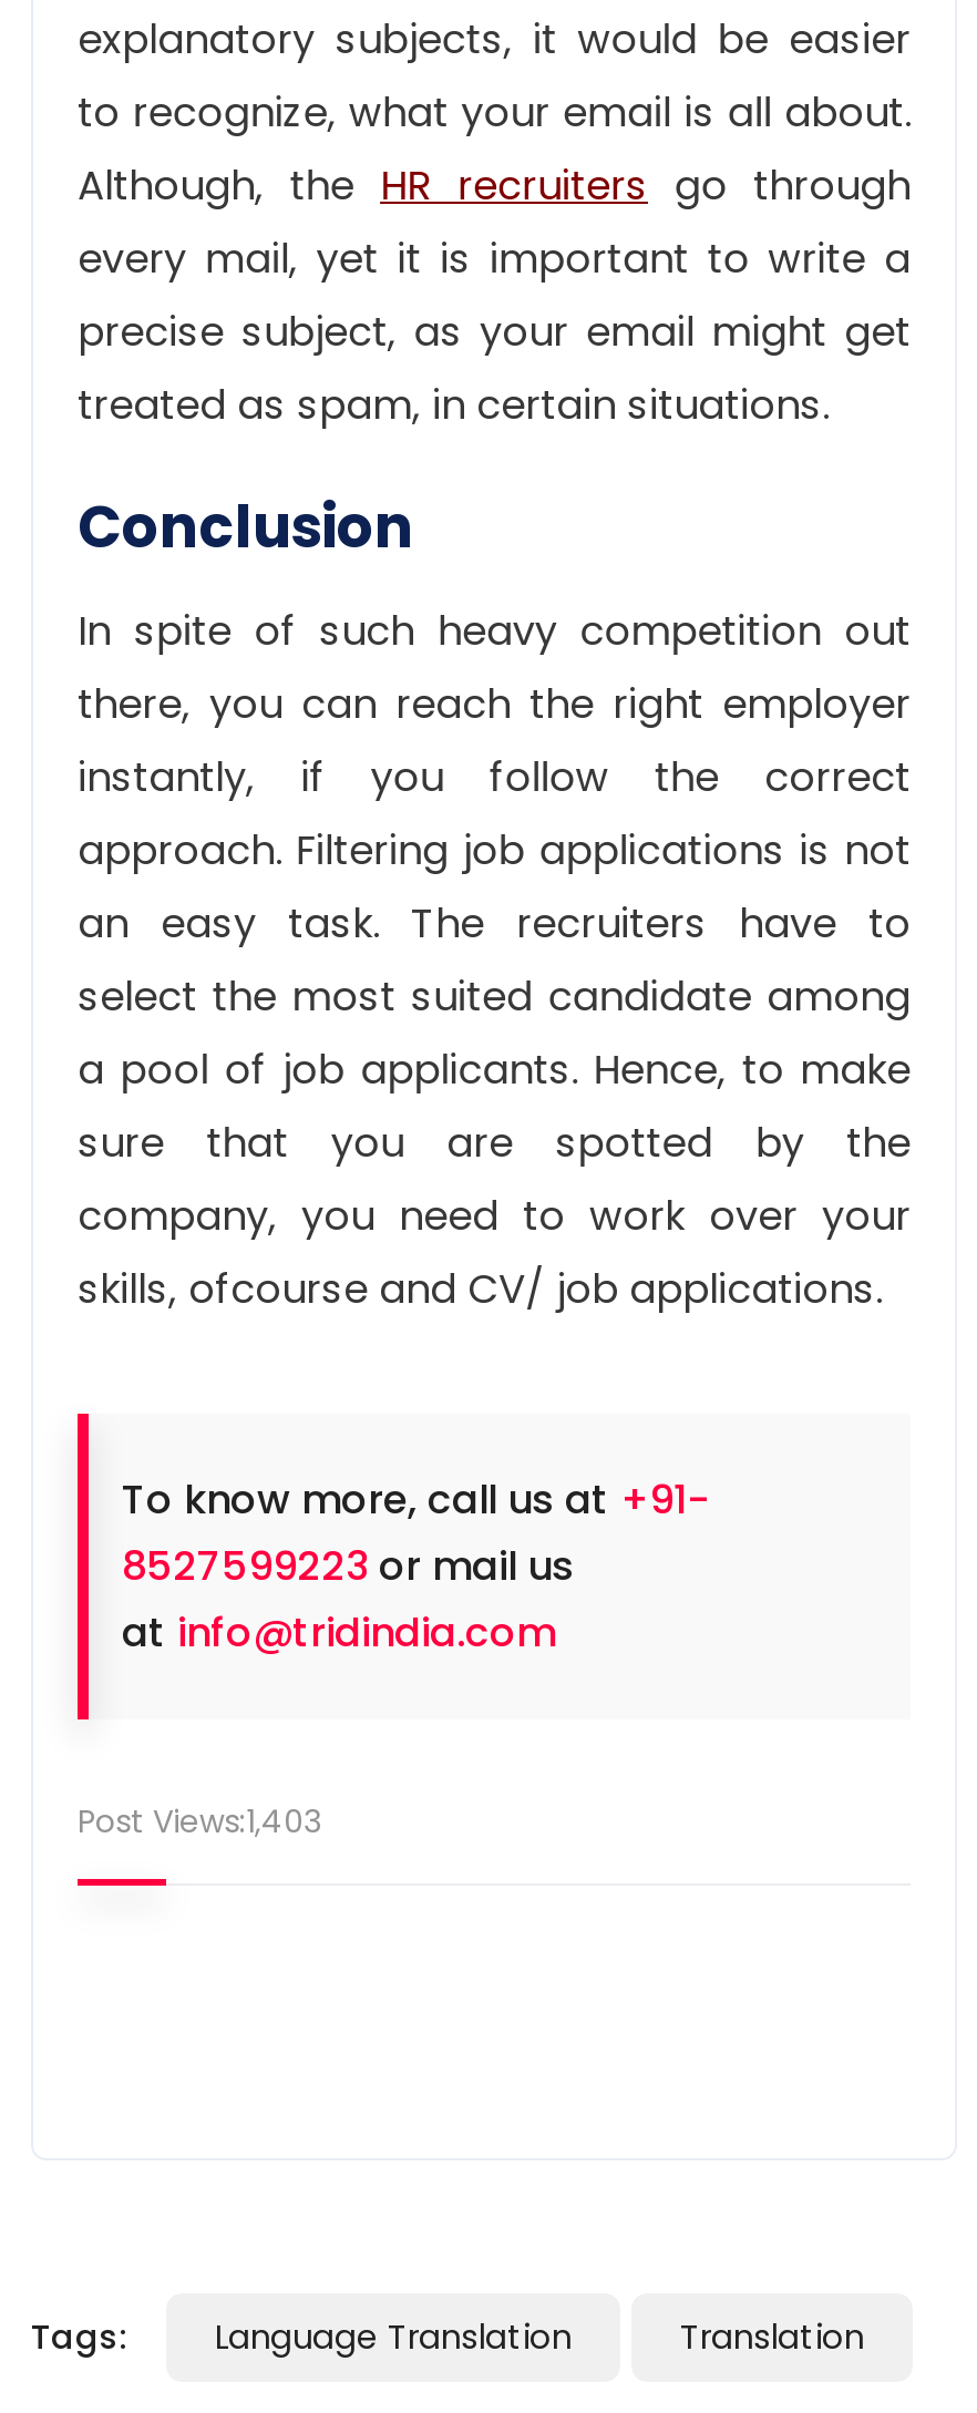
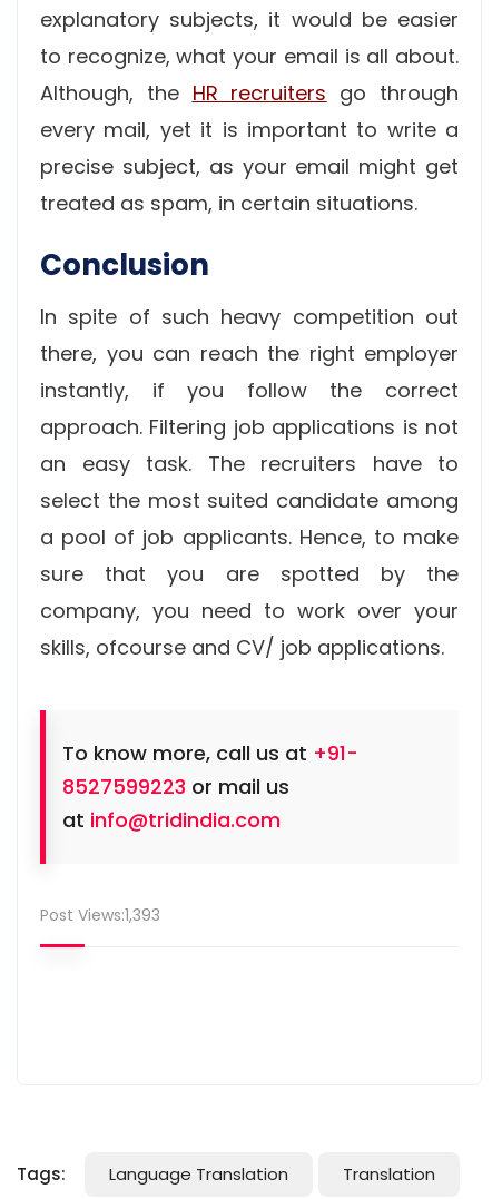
[78,1799,321,1844] Post Views:1,403 -> [40,904,160,926] Post Views:1,393

